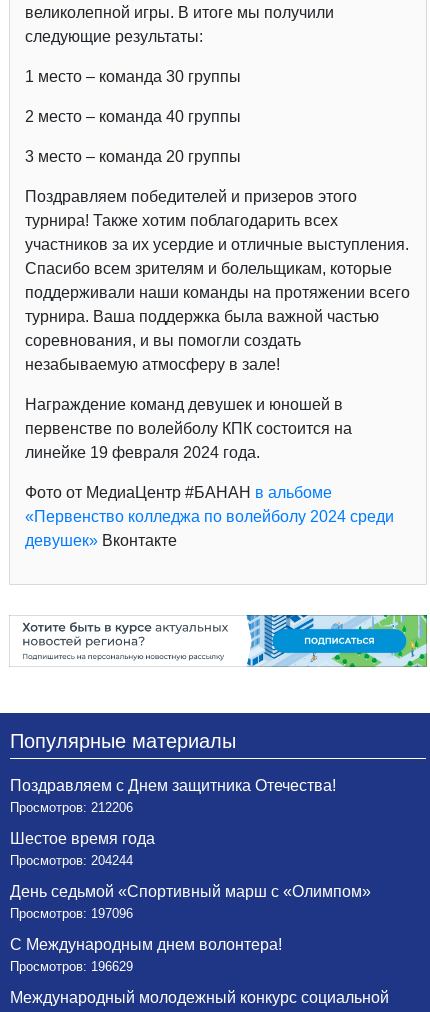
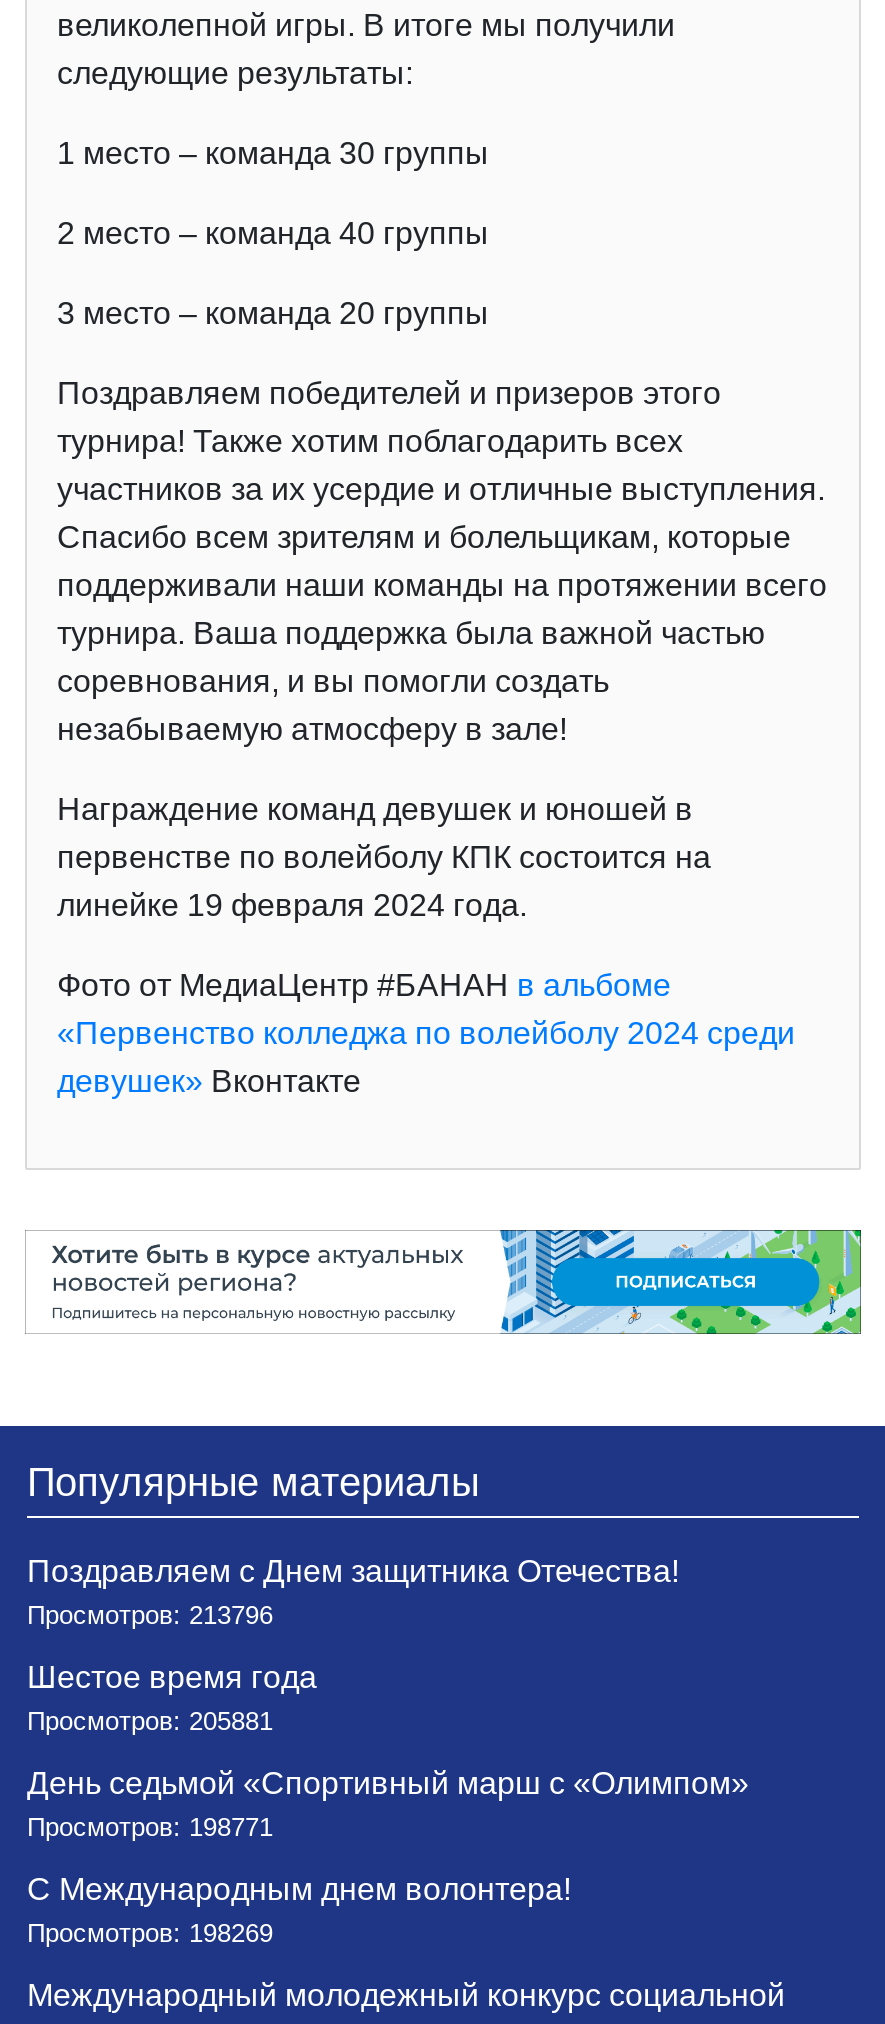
[10,800,133,815] Просмотров: 212206 -> [27,1600,273,1630] Просмотров: 213796
[10,853,133,868] Просмотров: 204244 -> [27,1706,273,1736] Просмотров: 205881
[10,906,133,921] Просмотров: 197096 -> [27,1812,273,1842] Просмотров: 198771
[10,959,133,974] Просмотров: 196629 -> [27,1918,273,1948] Просмотров: 198269

